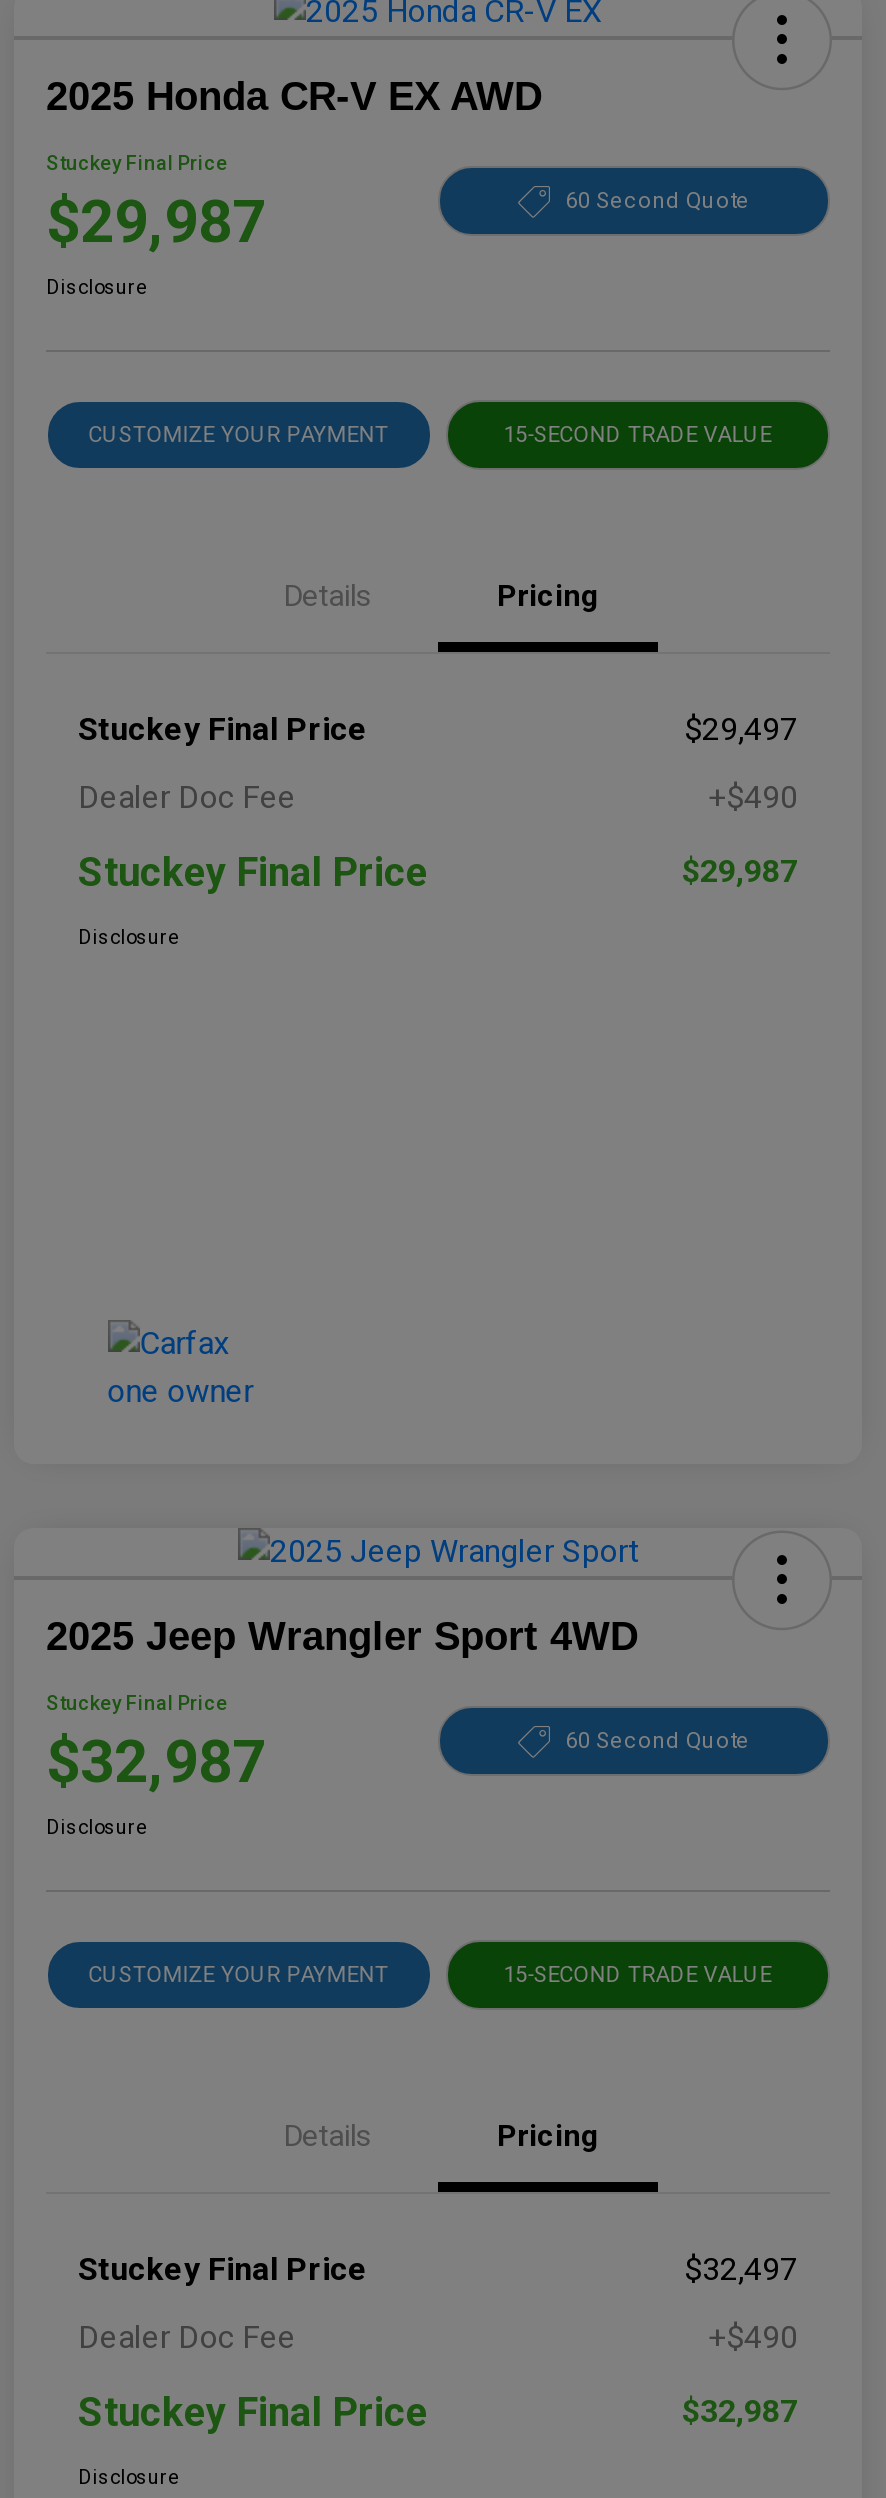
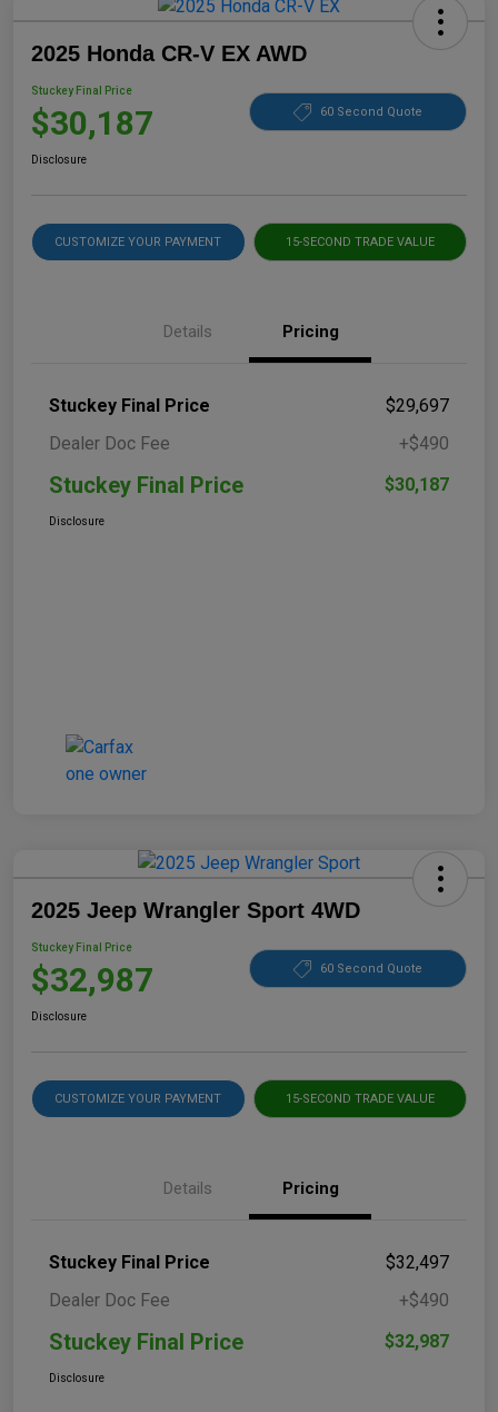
[46,186,266,256] $29,987 -> [31,103,153,142] $30,187
[684,710,798,748] $29,497 -> [386,395,449,416] $29,697
[682,852,798,890] $29,987 -> [385,474,449,495] $30,187

